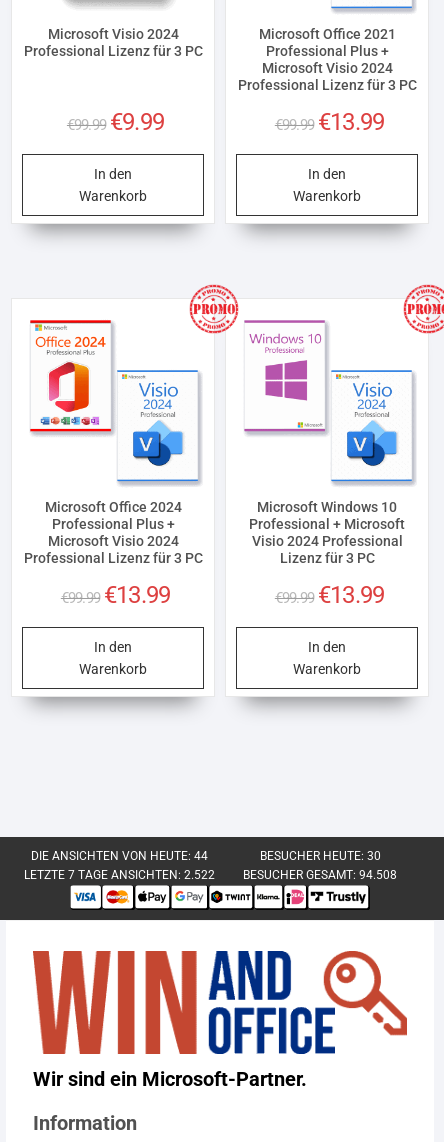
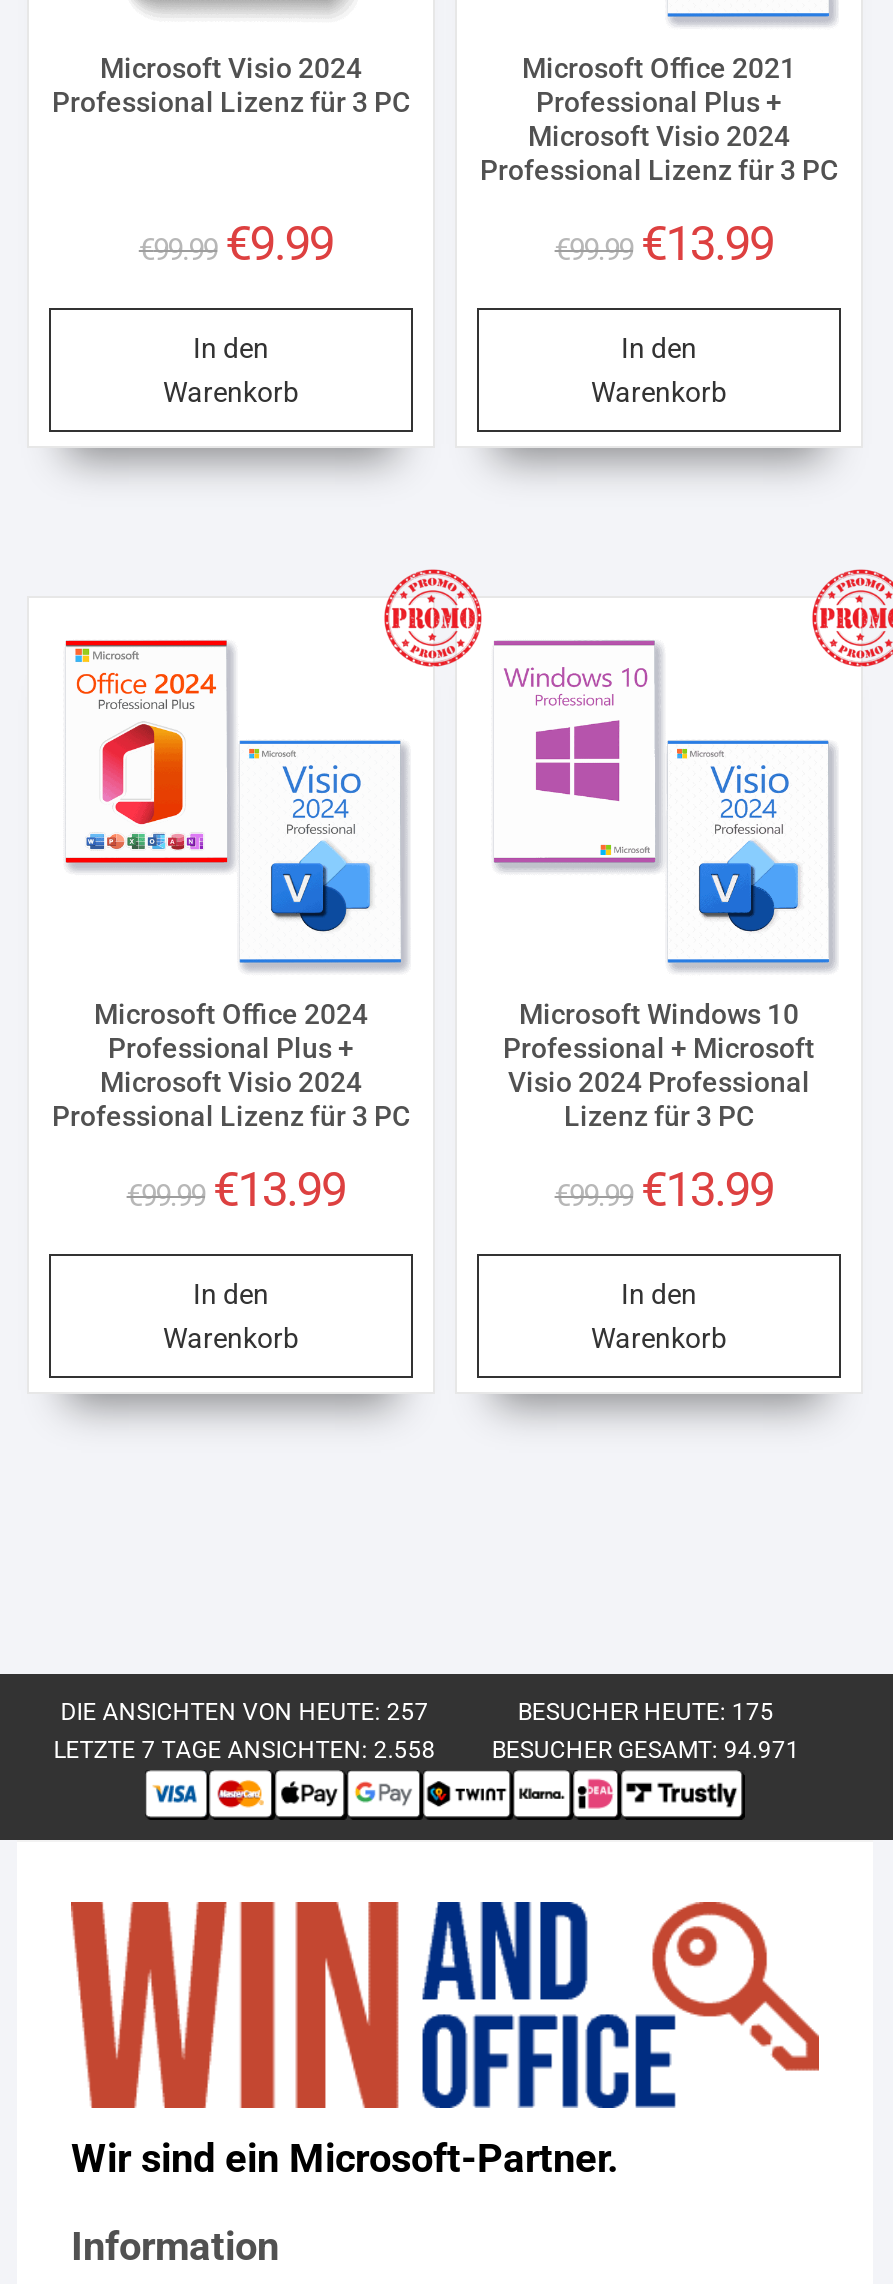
[31,849,208,863] DIE ANSICHTEN VON HEUTE: 44 -> [60,1698,428,1726] DIE ANSICHTEN VON HEUTE: 257
[260,849,381,863] BESUCHER HEUTE: 30 -> [518,1698,774,1726] BESUCHER HEUTE: 175
[24,868,215,882] LETZTE 7 TAGE ANSICHTEN: 2.522 -> [53,1736,435,1764] LETZTE 7 TAGE ANSICHTEN: 2.558
[243,868,397,882] BESUCHER GESAMT: 94.508 -> [492,1736,800,1764] BESUCHER GESAMT: 94.971

